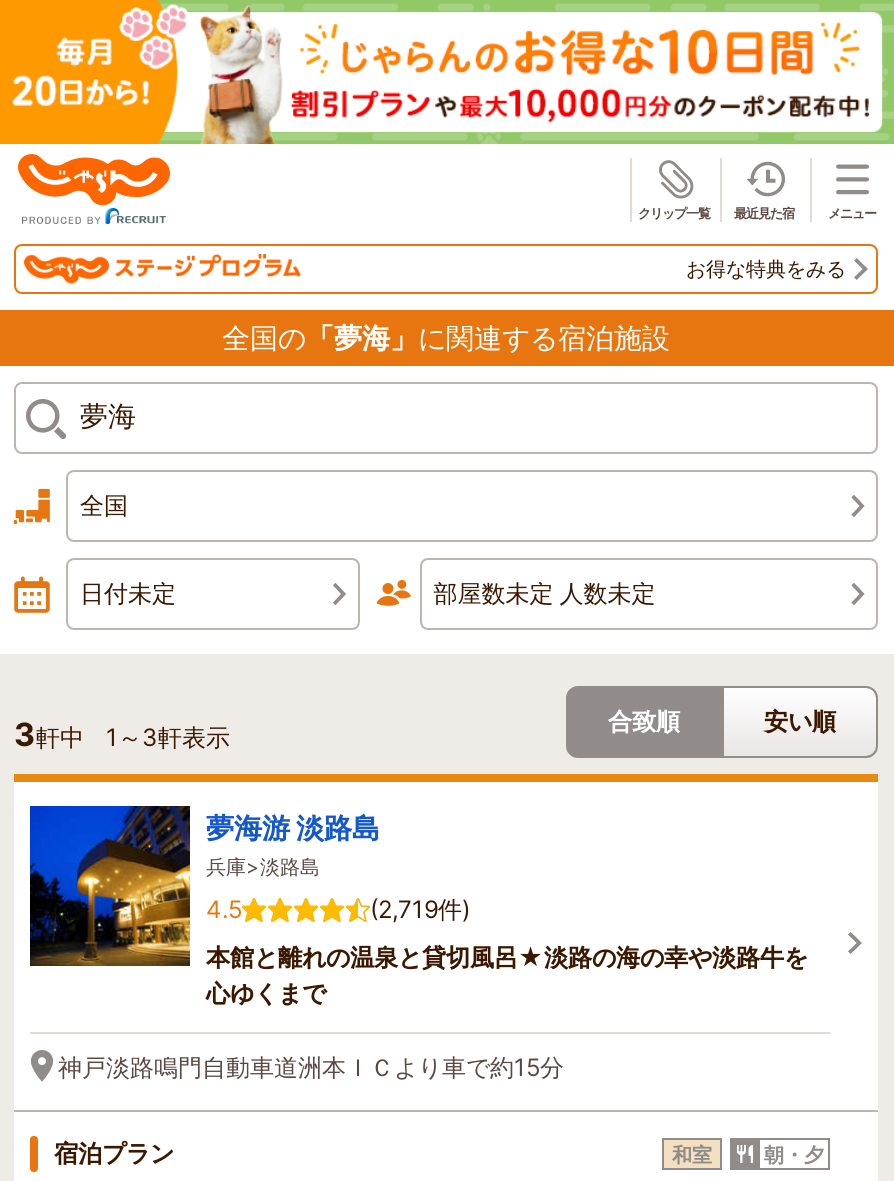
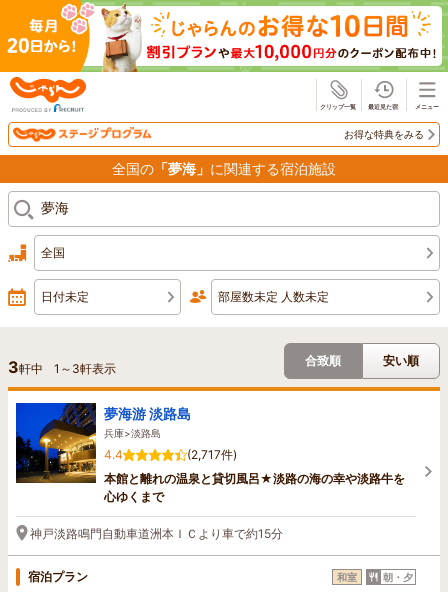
[206,893,242,923] 4.5 -> [104,447,123,462] 4.4
[370,893,470,923] (2,719件) -> [187,447,237,462] (2,717件)

